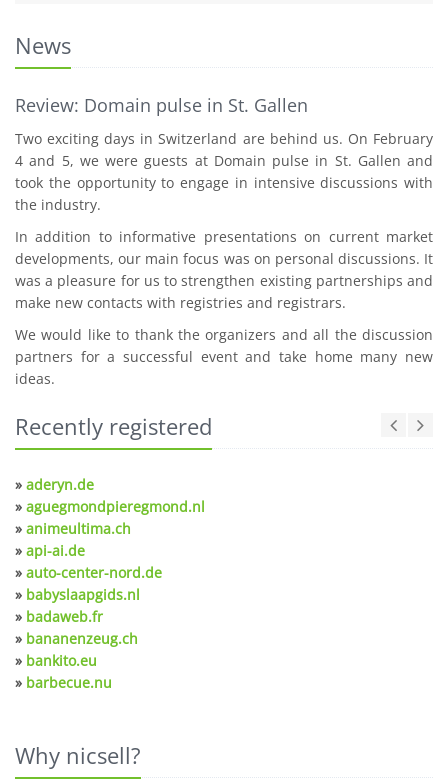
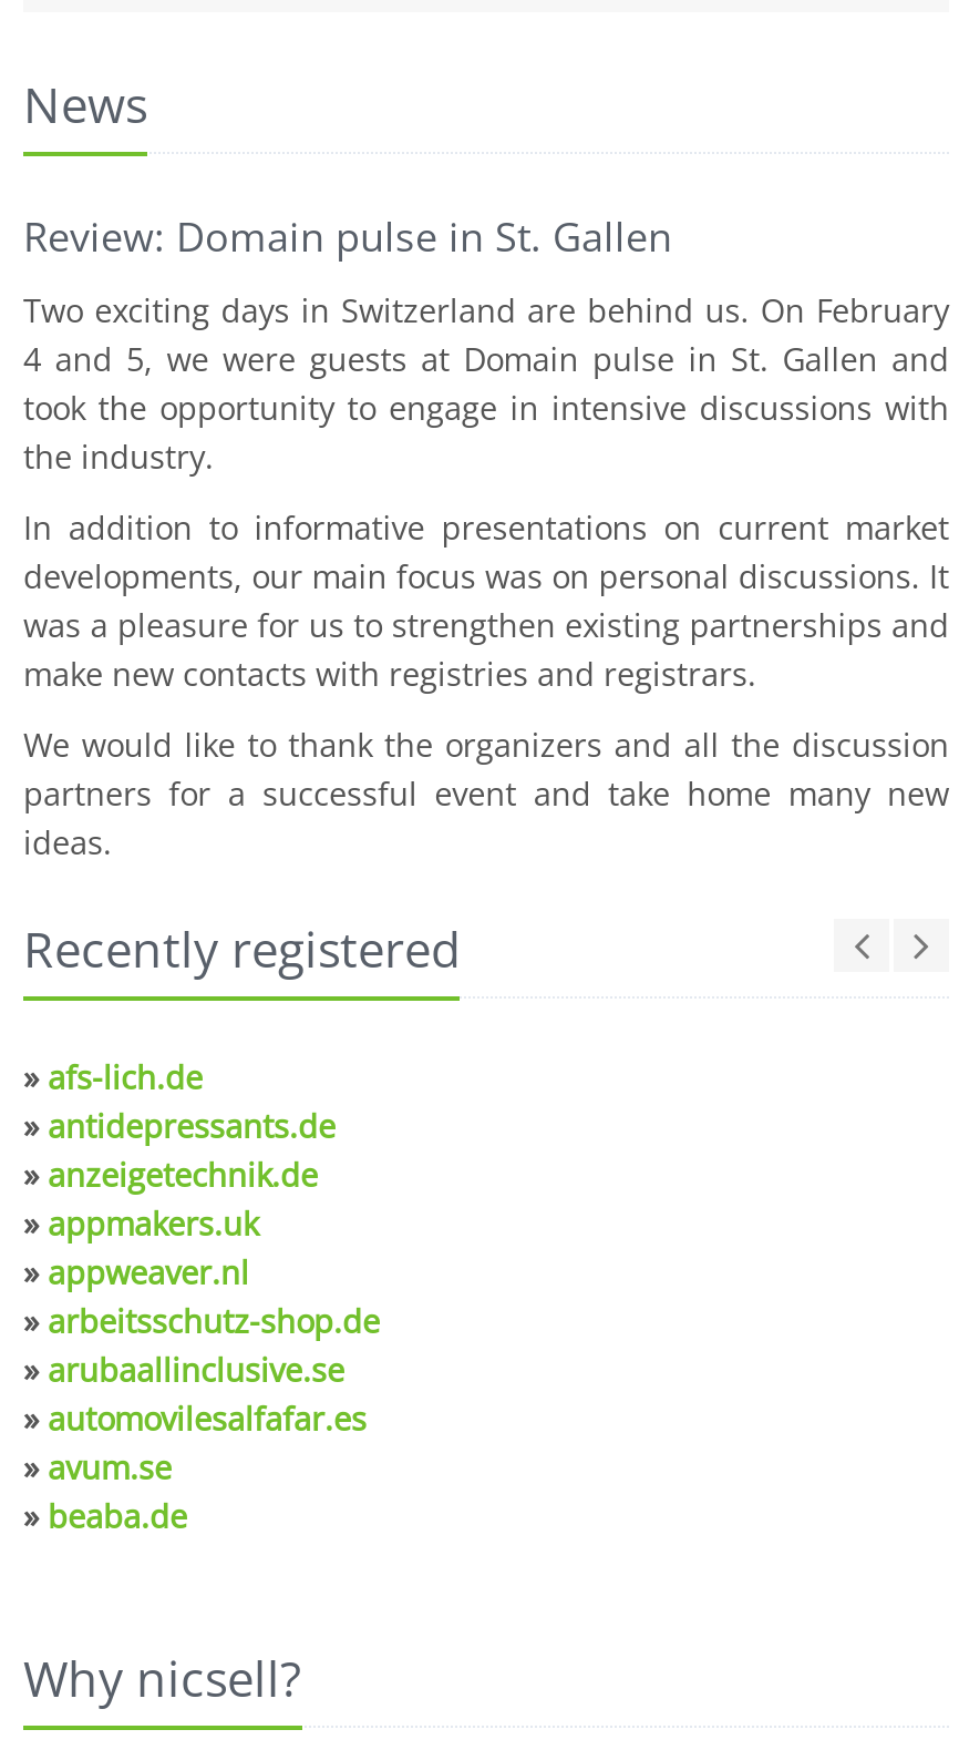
[15,475,205,692] » aderyn.de | » aguegmondpieregmond.nl | » animeultima.ch | » api-ai.de | » auto-center-nord.de | » babyslaapgids.nl | » badaweb.fr | » bananenzeug.ch | » bankito.eu | » barbecue.nu -> [23,1057,380,1538] » afs-lich.de | » antidepressants.de | » anzeigetechnik.de | » appmakers.uk | » appweaver.nl | » arbeitsschutz-shop.de | » arubaallinclusive.se | » automovilesalfafar.es | » avum.se | » beaba.de

